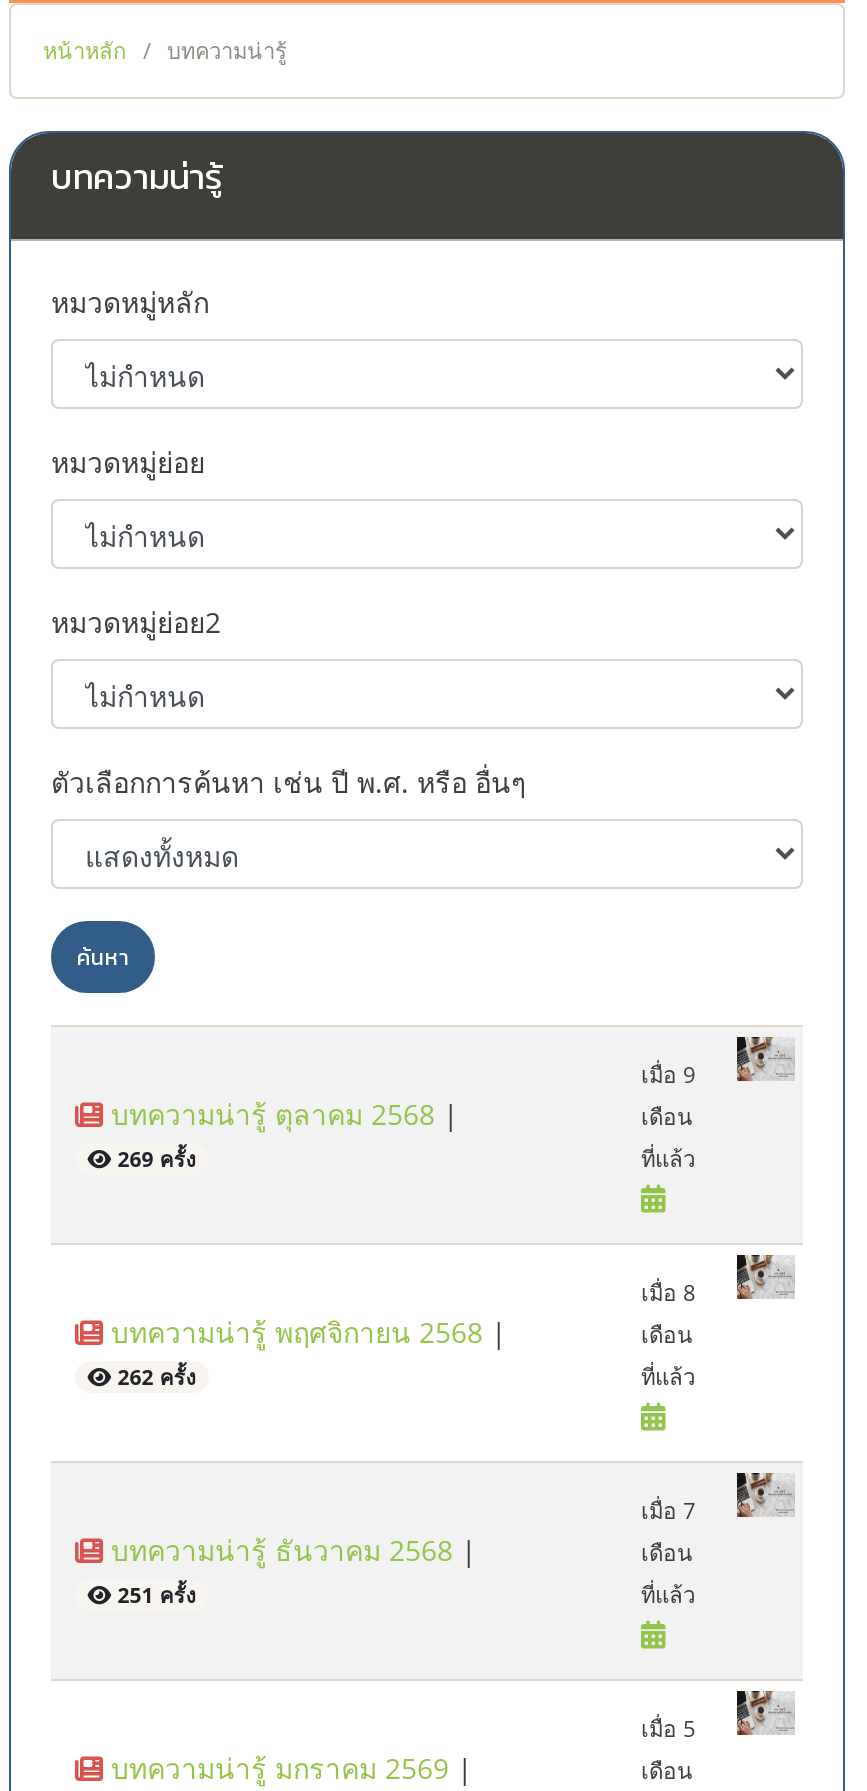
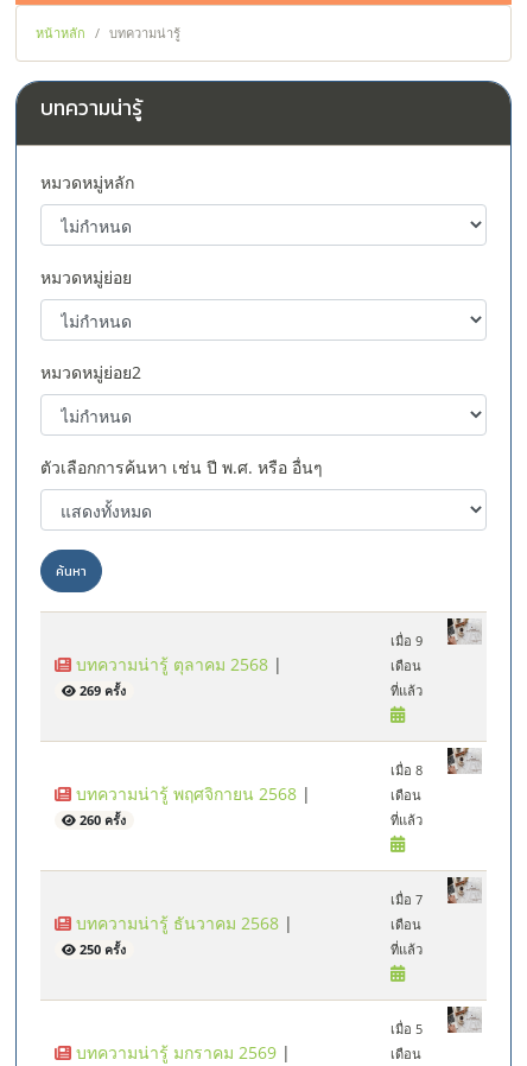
[112,1363,196,1391] 262 ครั้ง -> [76,812,126,829] 260 ครั้ง
[112,1581,196,1609] 251 ครั้ง -> [76,941,126,958] 250 ครั้ง

